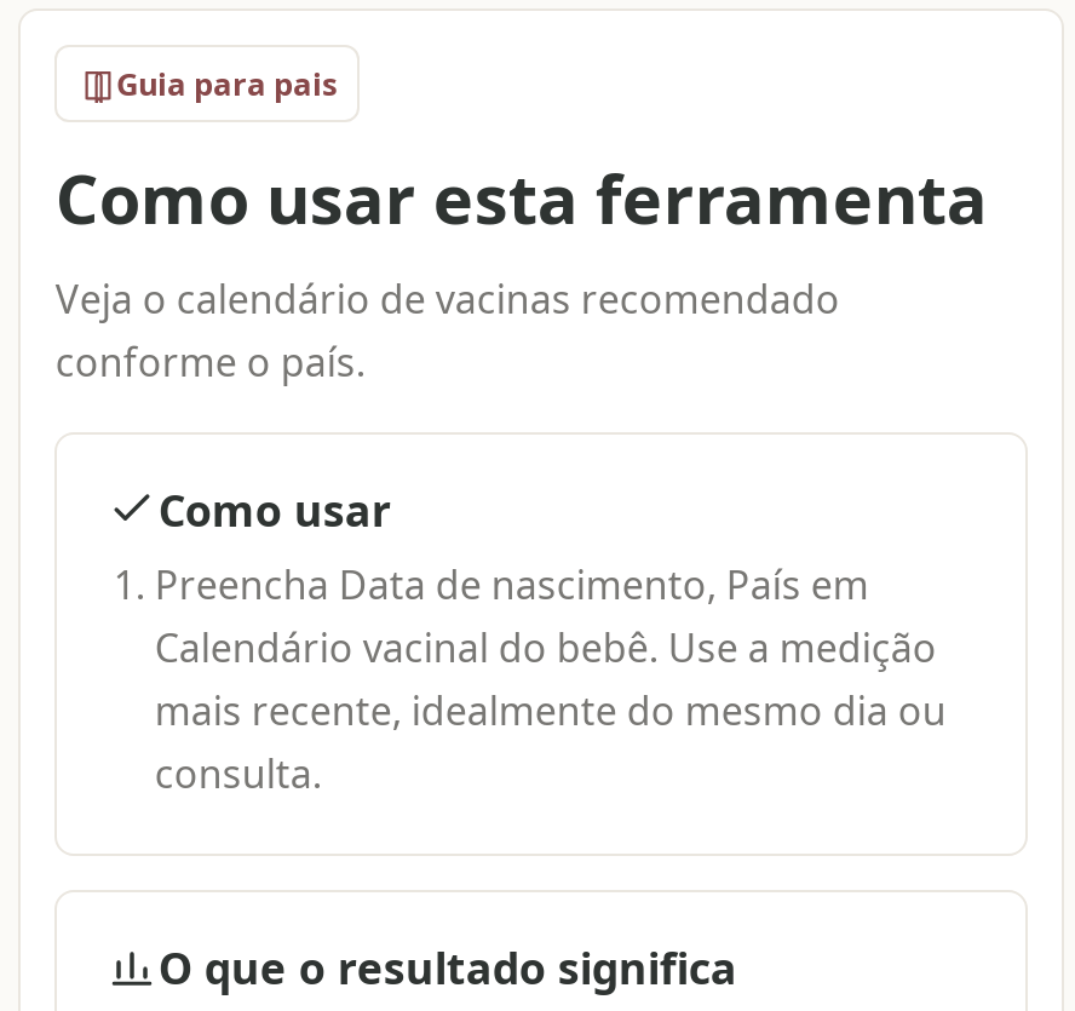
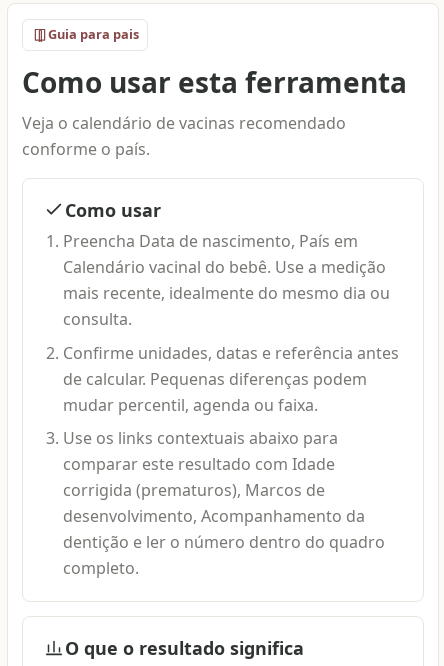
none -> [63,342,399,579] Confirme unidades, datas e referência antes | de calcular. Pequenas diferenças podem | mudar percentil, agenda ou faixa. | Use os links contextuais abaixo para | comparar este resultado com Idade | corrigida (prematuros), Marcos de | desenvolvimento, Acompanhamento da | dentição e ler o número dentro do quadro | completo.

